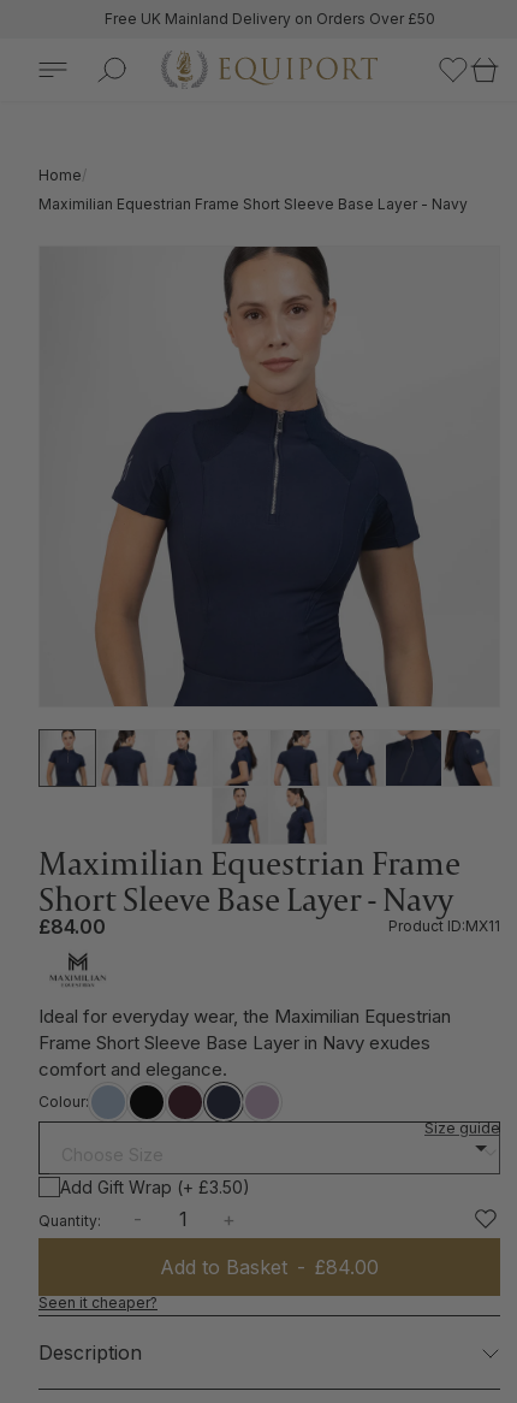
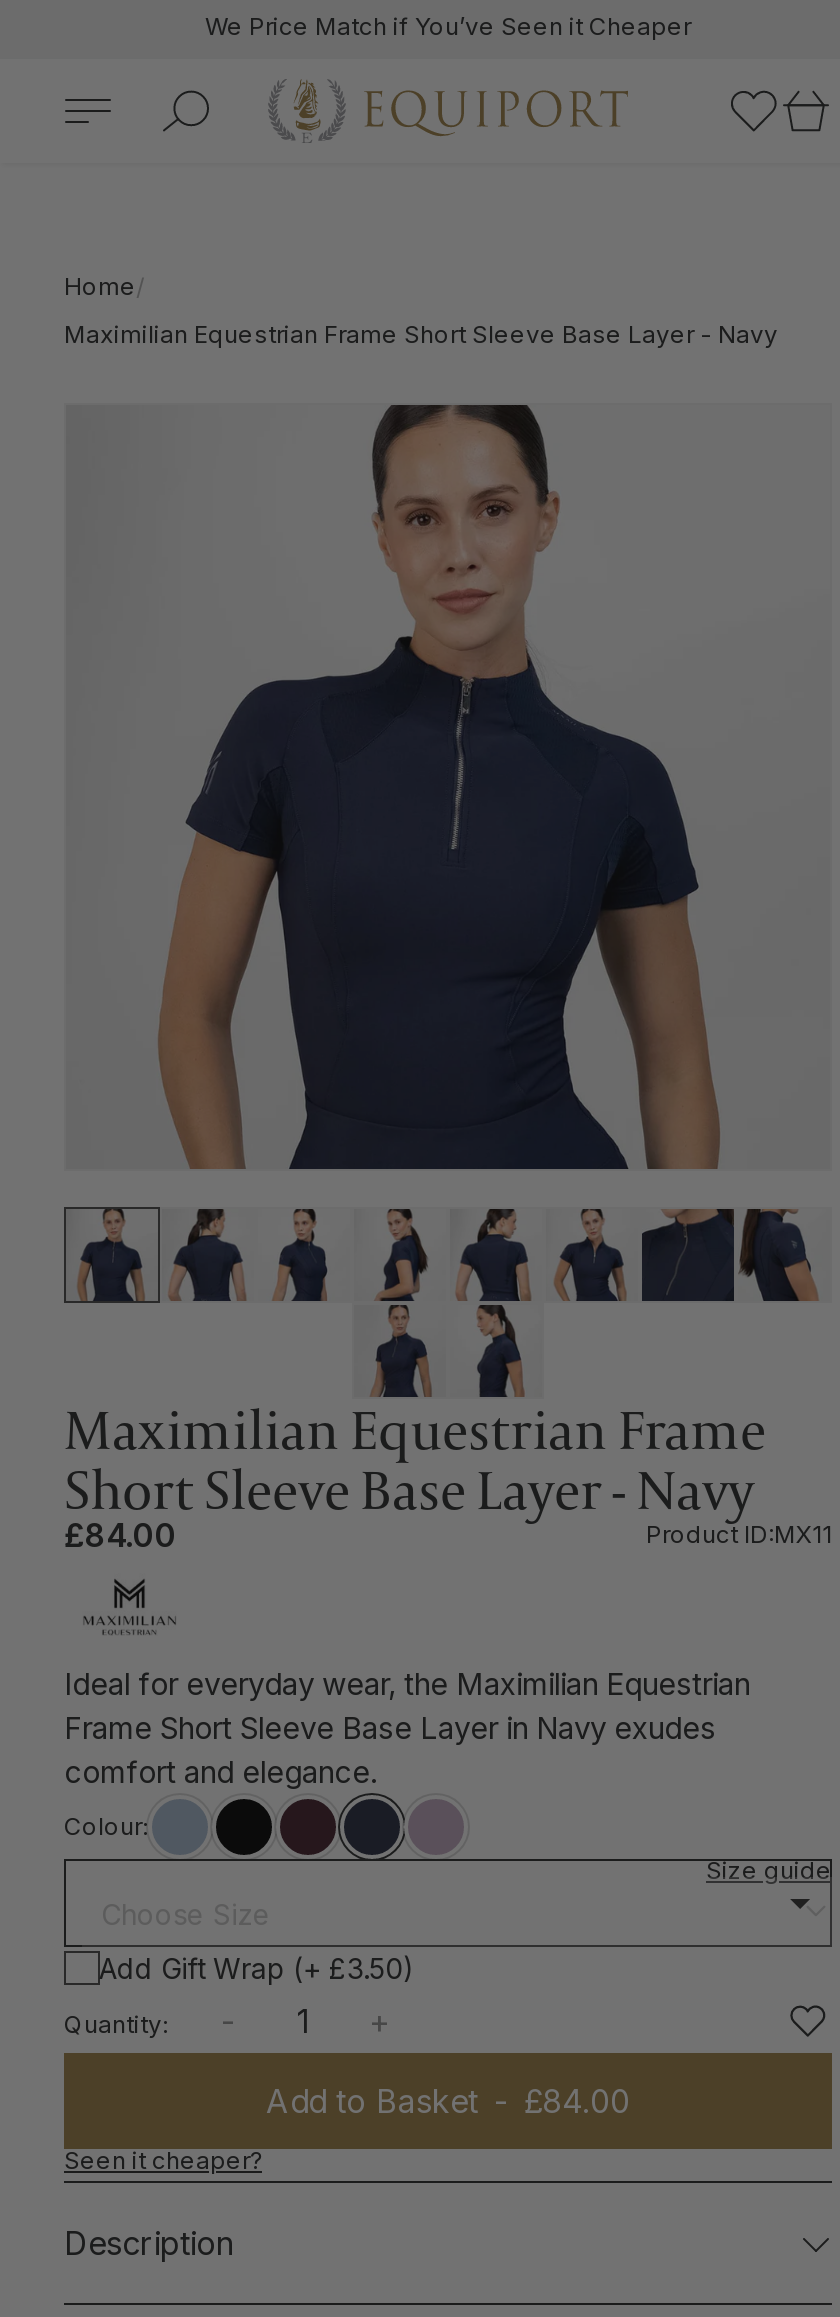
[104,10,435,28] Free UK Mainland Delivery on Orders Over £50 -> [205,11,691,41] We Price Match if You’ve Seen it Cheaper

